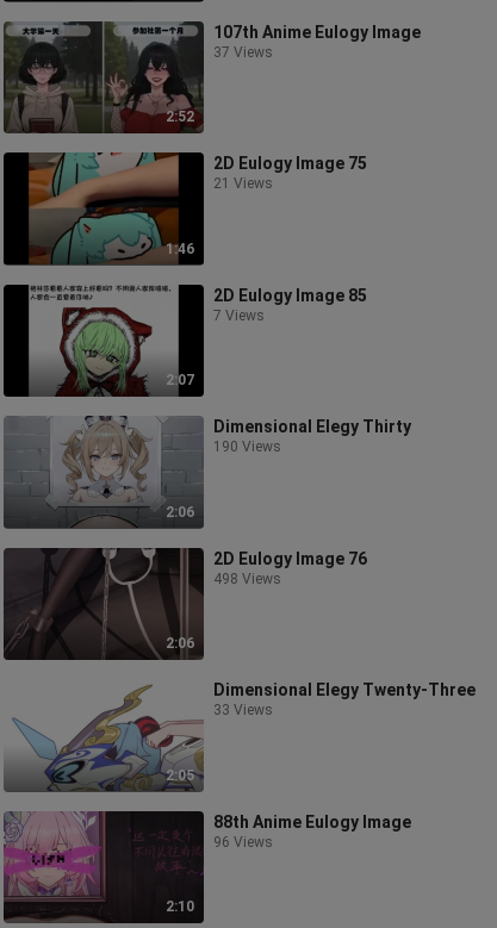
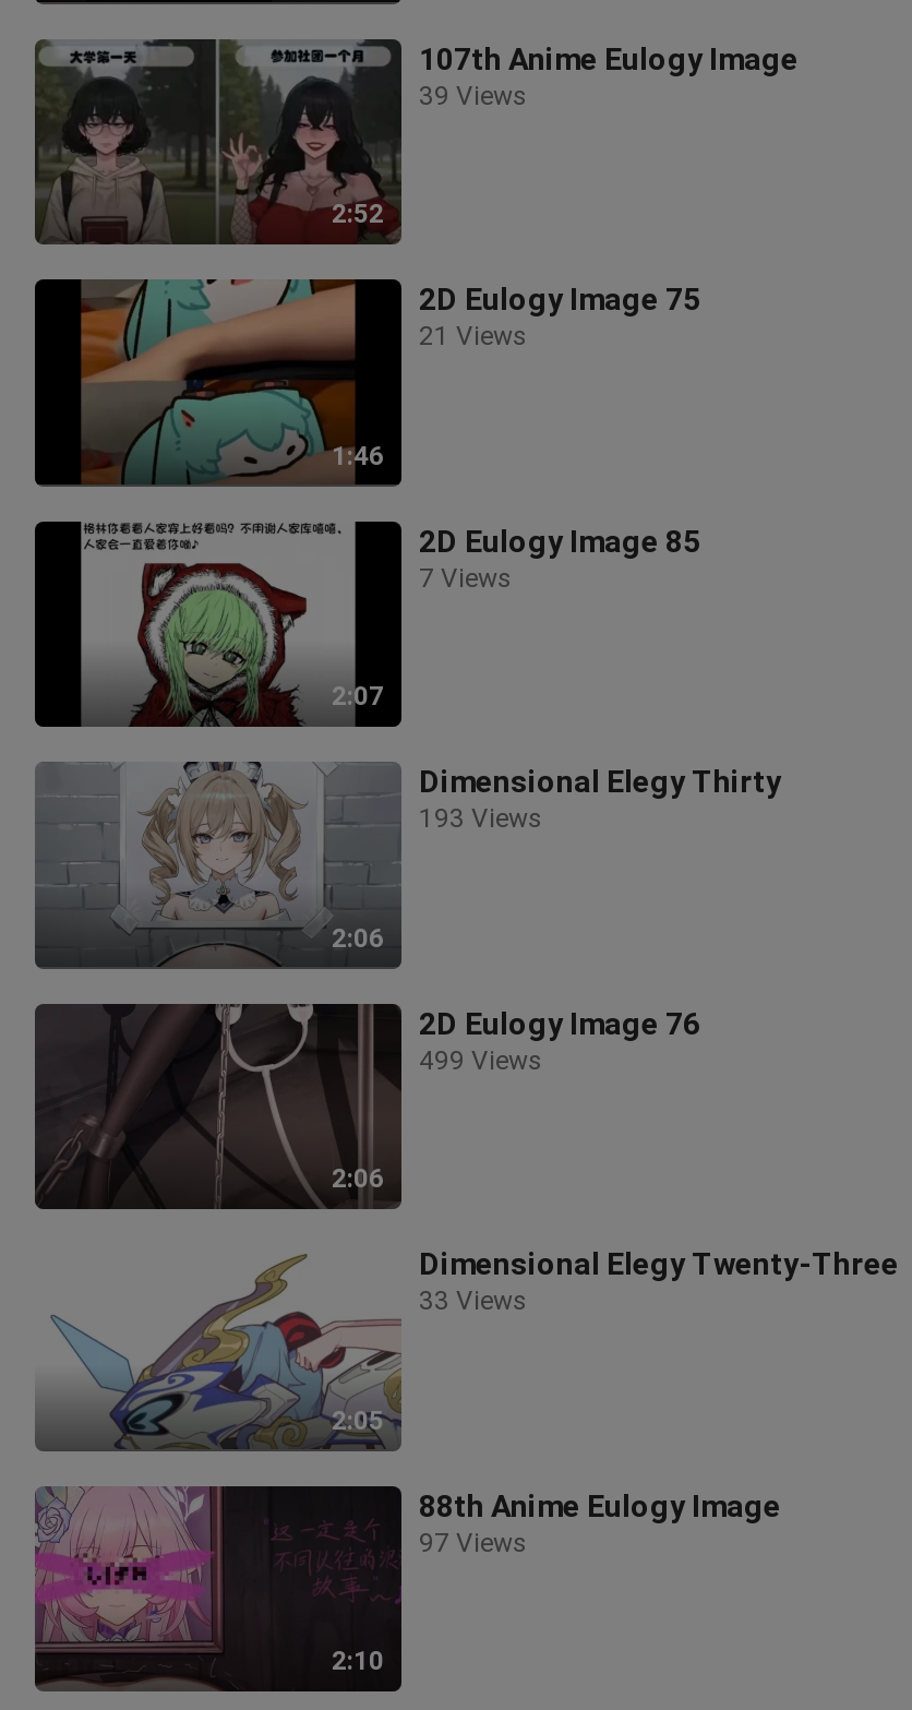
[213,43,273,60] 37 Views -> [419,80,528,110] 39 Views
[213,438,281,455] 190 Views -> [419,803,543,834] 193 Views
[213,570,281,587] 498 Views -> [419,1044,543,1075] 499 Views
[213,833,273,850] 96 Views -> [419,1527,528,1557] 97 Views

